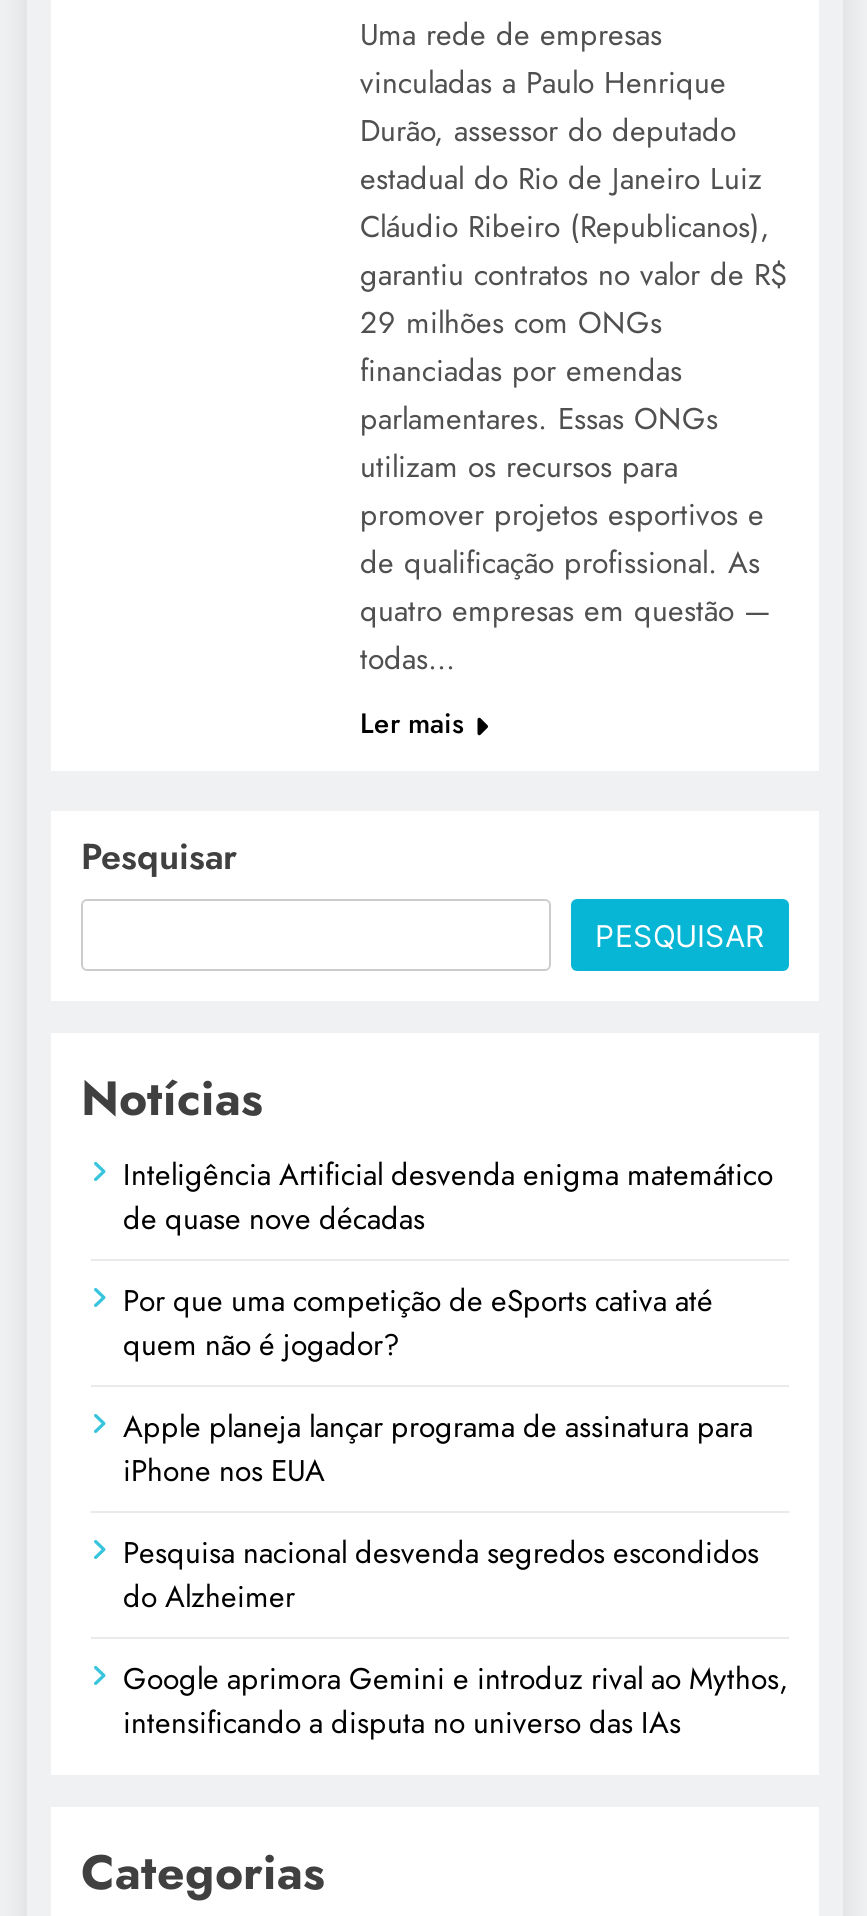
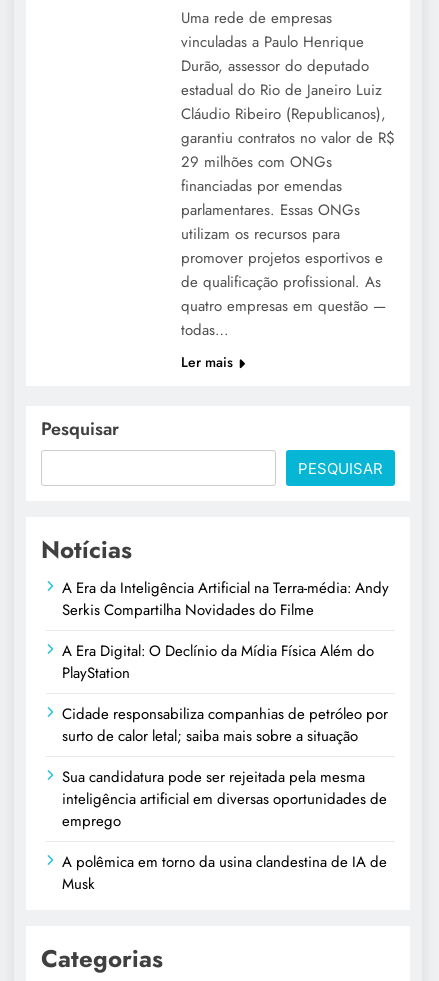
[123,1153,773,1241] Inteligência Artificial desvenda enigma matemático | de quase nove décadas -> [62,577,389,621] A Era da Inteligência Artificial na Terra-média: Andy | Serkis Compartilha Novidades do Filme
[123,1279,713,1367] Por que uma competição de eSports cativa até | quem não é jogador? -> [62,640,374,684] A Era Digital: O Declínio da Mídia Física Além do | PlayStation
[123,1405,753,1493] Apple planeja lançar programa de assinatura para | iPhone nos EUA -> [62,703,388,747] Cidade responsabiliza companhias de petróleo por | surto de calor letal; saiba mais sobre a situação
[123,1531,759,1619] Pesquisa nacional desvenda segredos escondidos | do Alzheimer -> [62,766,387,832] Sua candidatura pode ser rejeitada pela mesma | inteligência artificial em diversas oportunidades de | emprego
[123,1657,789,1745] Google aprimora Gemini e introduz rival ao Mythos, | intensificando a disputa no universo das IAs -> [62,851,387,895] A polêmica em torno da usina clandestina de IA de | Musk

